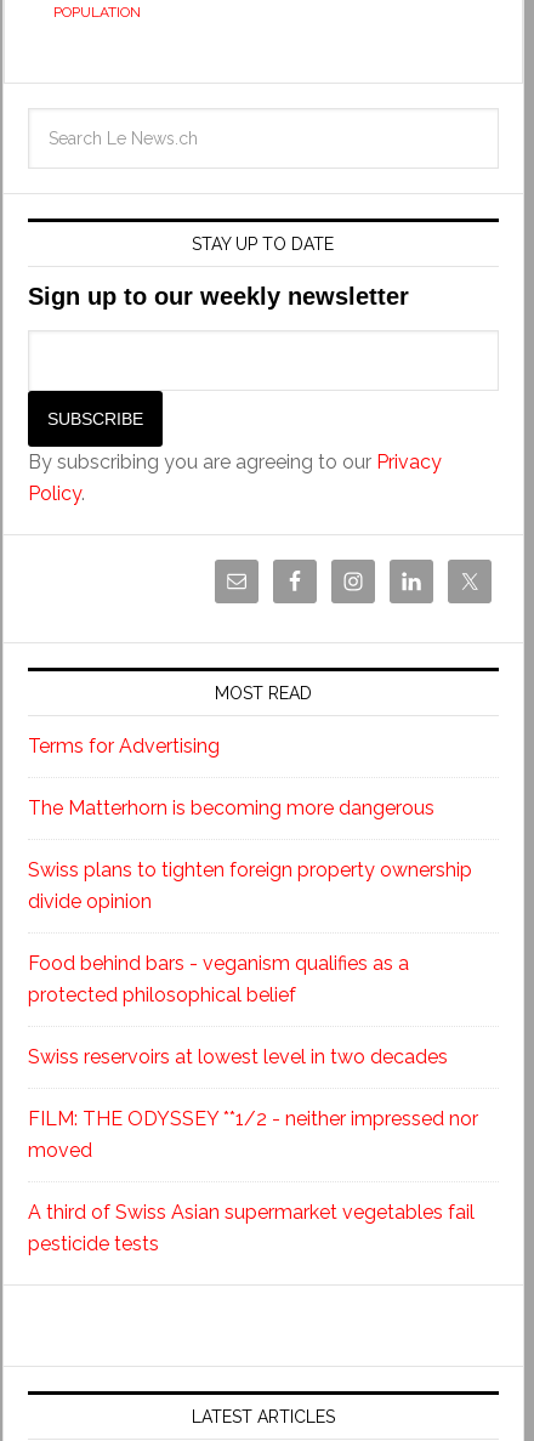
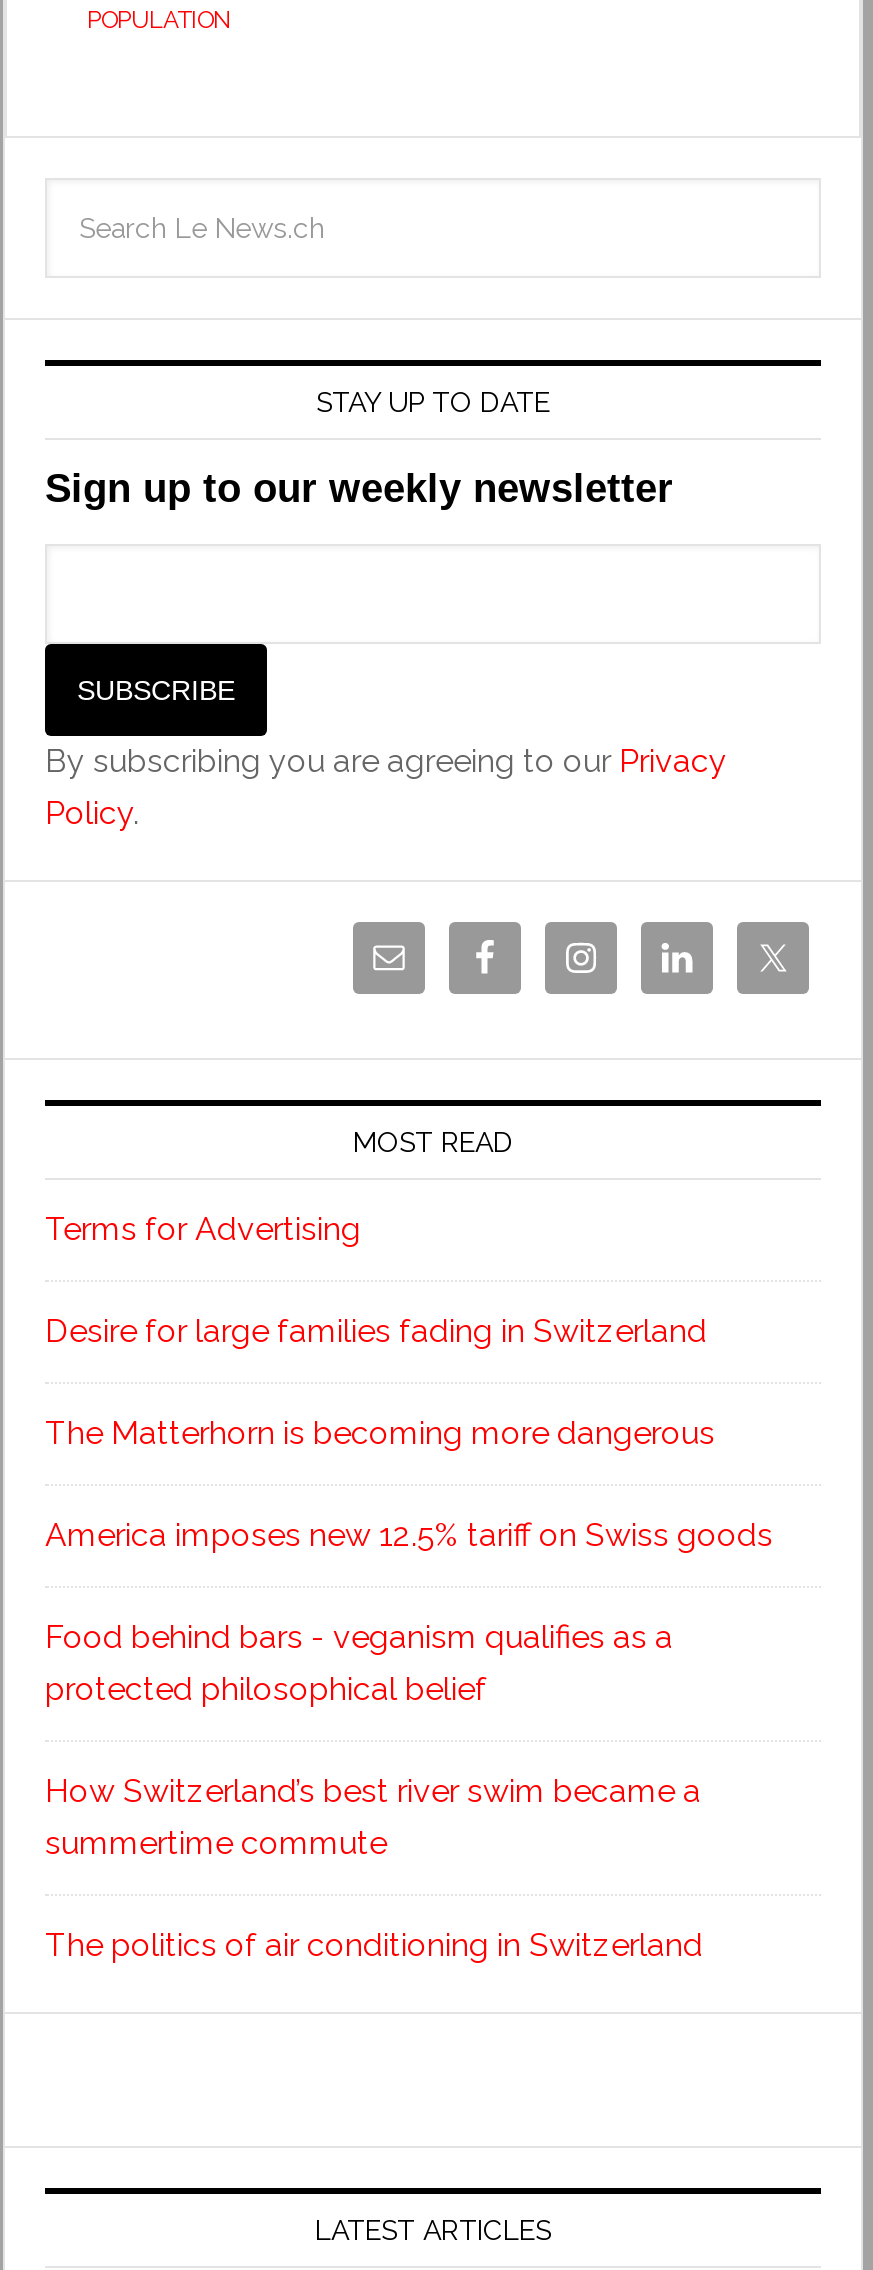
none -> [45,1311,707,1349] Desire for large families fading in Switzerland
moved [28,796,434,819] -> [45,1413,715,1451]: The Matterhorn is becoming more dangerous
[28,858,472,913] Swiss plans to tighten foreign property ownership | divide opinion -> [45,1515,773,1553] America imposes new 12.5% tariff on Swiss goods
moved [28,951,409,1006] -> [45,1617,673,1707]: Food behind bars - veganism qualifies as a | protected philosophical belief
[28,1045,478,1255] Swiss reservoirs at lowest level in two decades | FILM: THE ODYSSEY **1/2 - neither impressed nor | moved | A third of Swiss Asian supermarket vegetables fail | pesticide tests -> [45,1771,703,1963] How Switzerland’s best river swim became a | summertime commute | The politics of air conditioning in Switzerland

